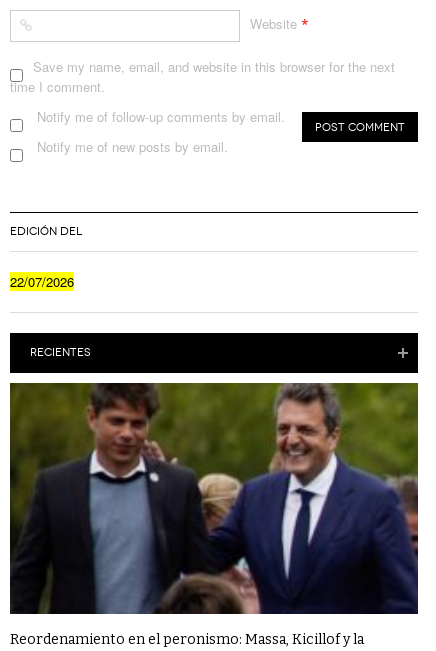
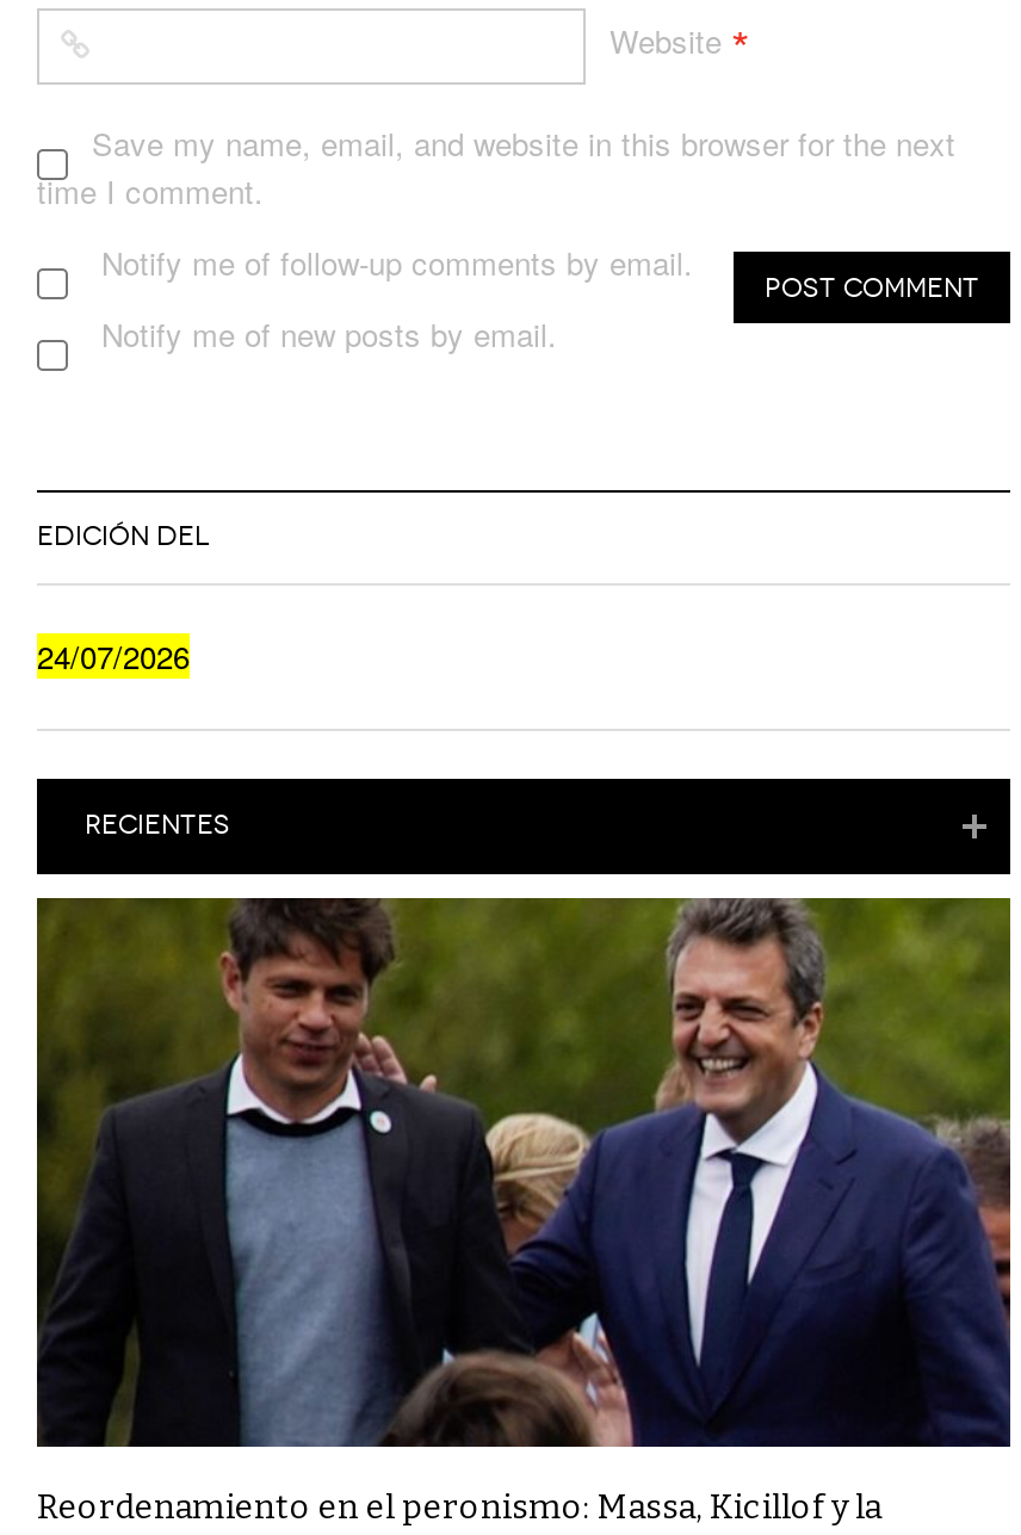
[10,272,74,291] 22/07/2026 -> [37,634,190,679] 24/07/2026

